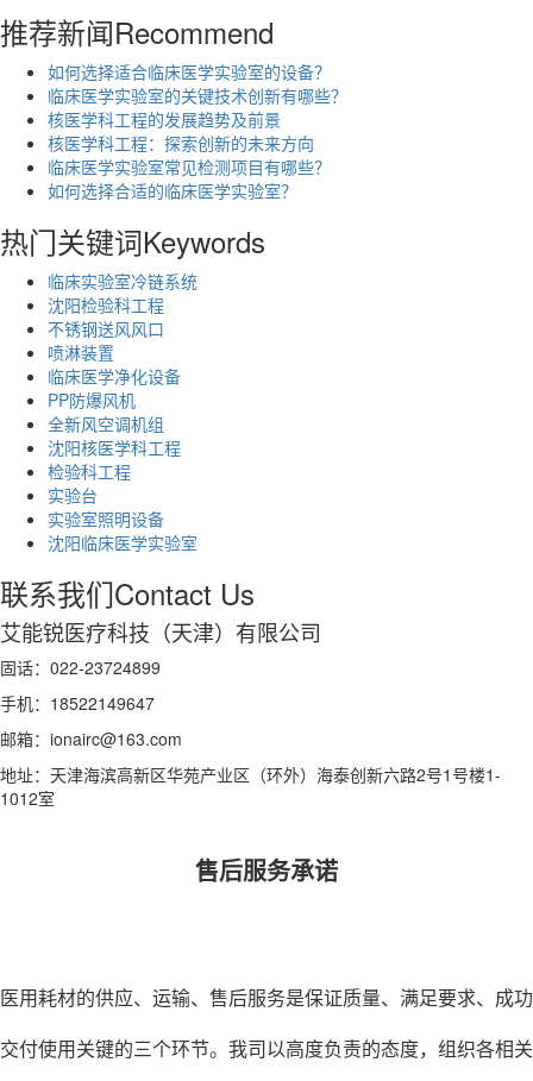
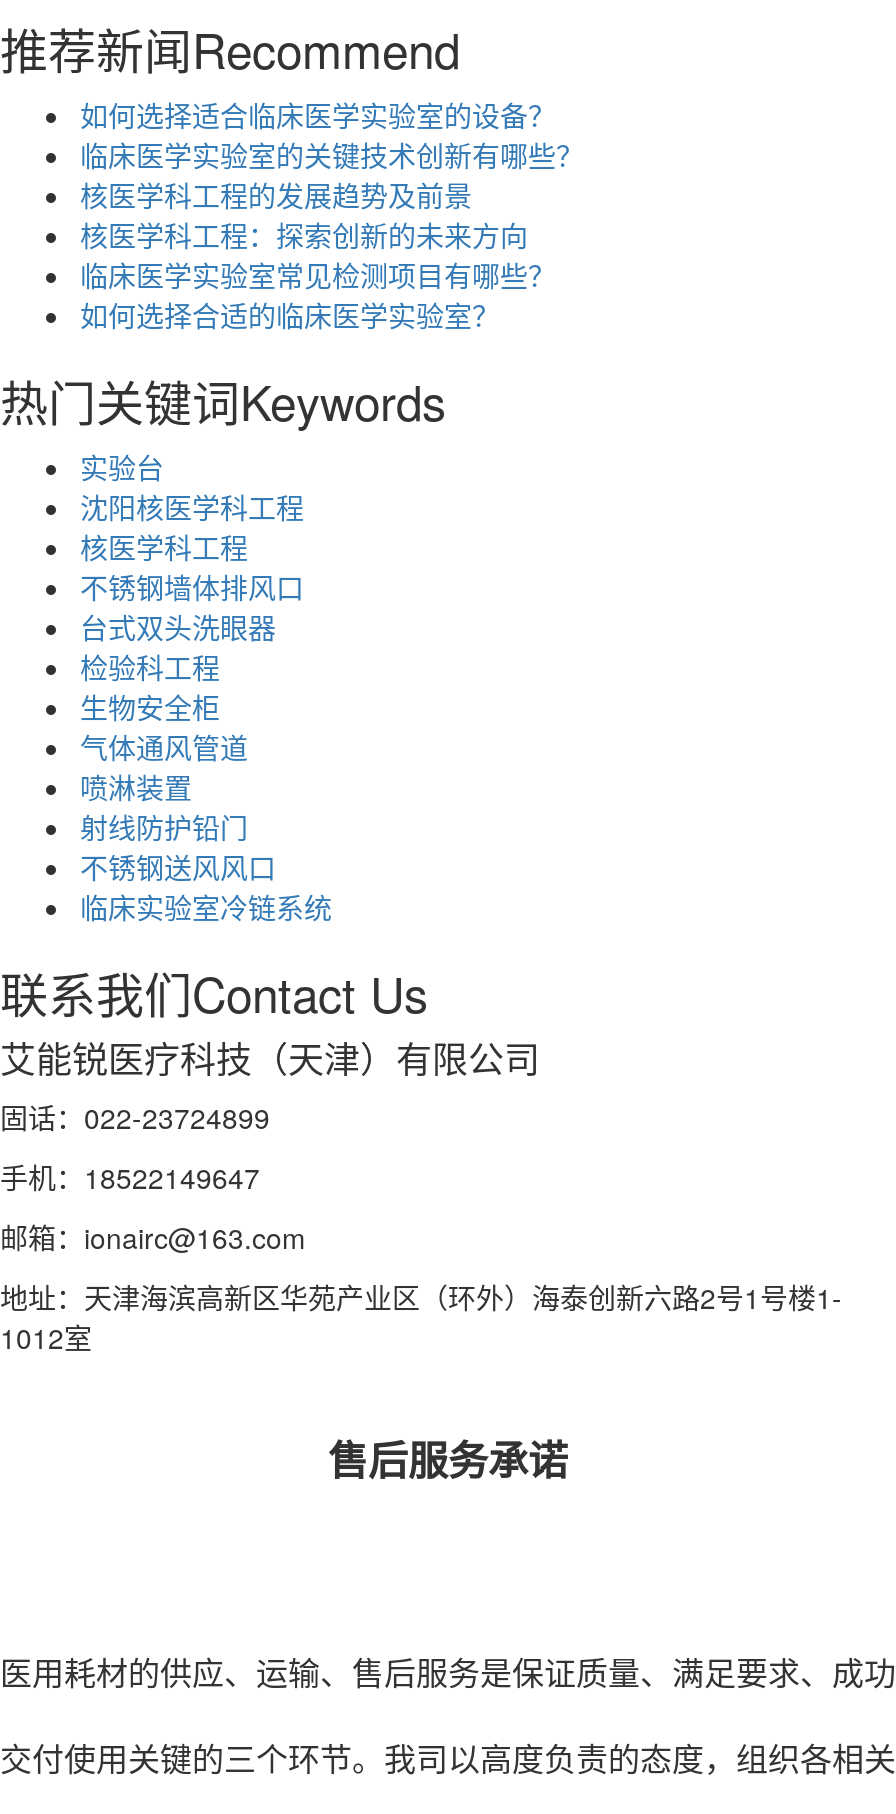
none -> [80,526,304,846] 核医学科工程 | 不锈钢墙体排风口 | 台式双头洗眼器 | 生物安全柜 | 气体通风管道 | 射线防护铅门
moved [48,268,197,292] -> [80,886,332,926]: 临床实验室冷链系统
[48,292,197,554] 沈阳检验科工程 | 临床医学净化设备 | PP防爆风机 | 全新风空调机组 | 实验室照明设备 | 沈阳临床医学实验室 -> none
moved [48,316,164,364] -> [80,766,276,886]: 不锈钢送风风口 | 喷淋装置
moved [48,435,181,506] -> [80,446,304,686]: 沈阳核医学科工程 | 检验科工程 | 实验台

